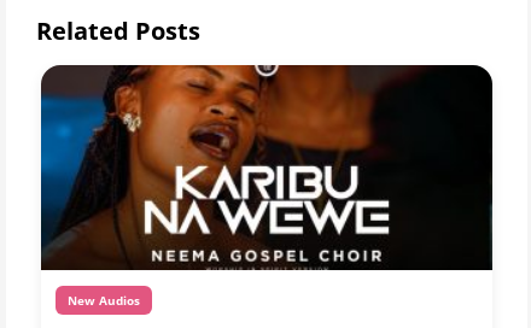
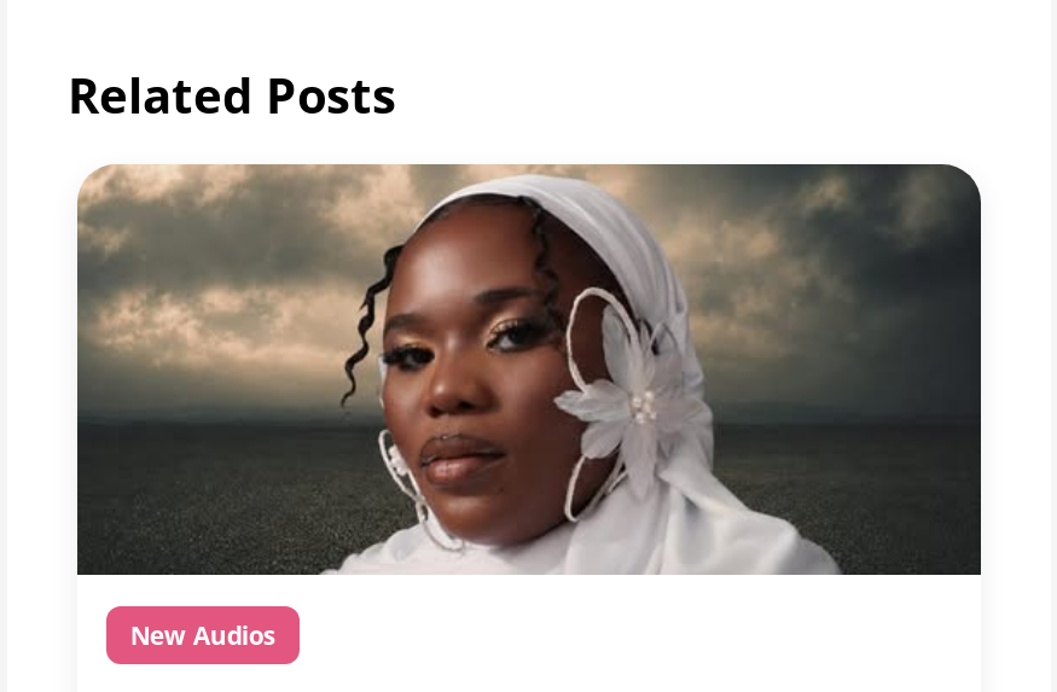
[40,64,490,271] [image] -> [75,162,978,577] [image]

